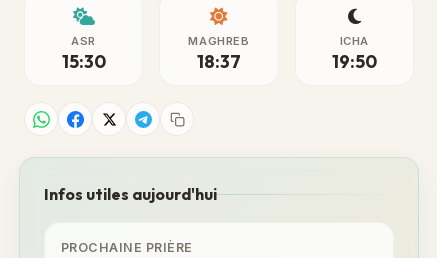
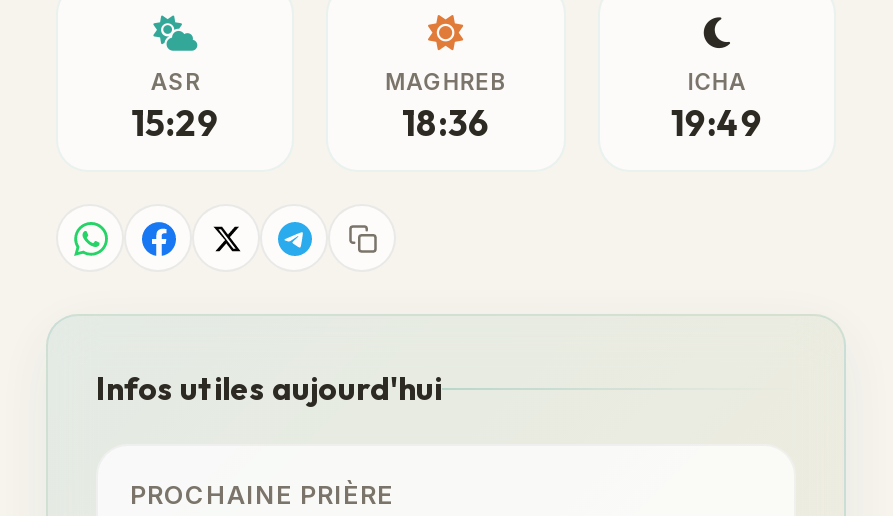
[62,49,106,72] 15:30 -> [131,99,219,145] 15:29
[197,49,241,72] 18:37 -> [402,99,490,145] 18:36
[332,49,377,72] 19:50 -> [671,99,763,145] 19:49

